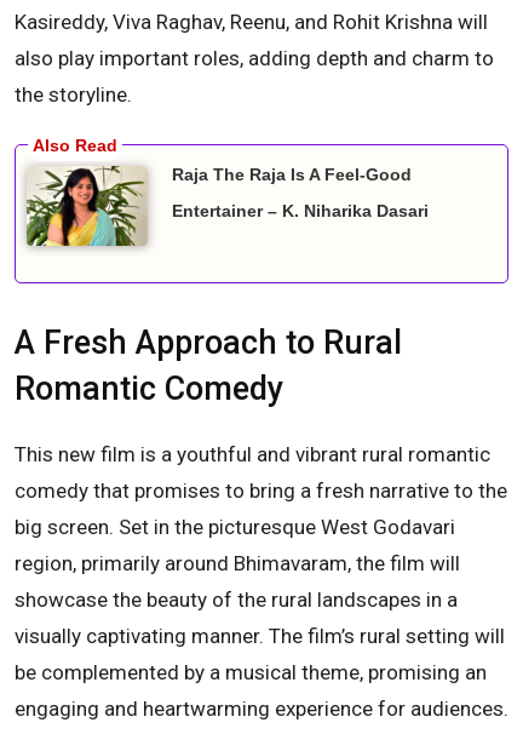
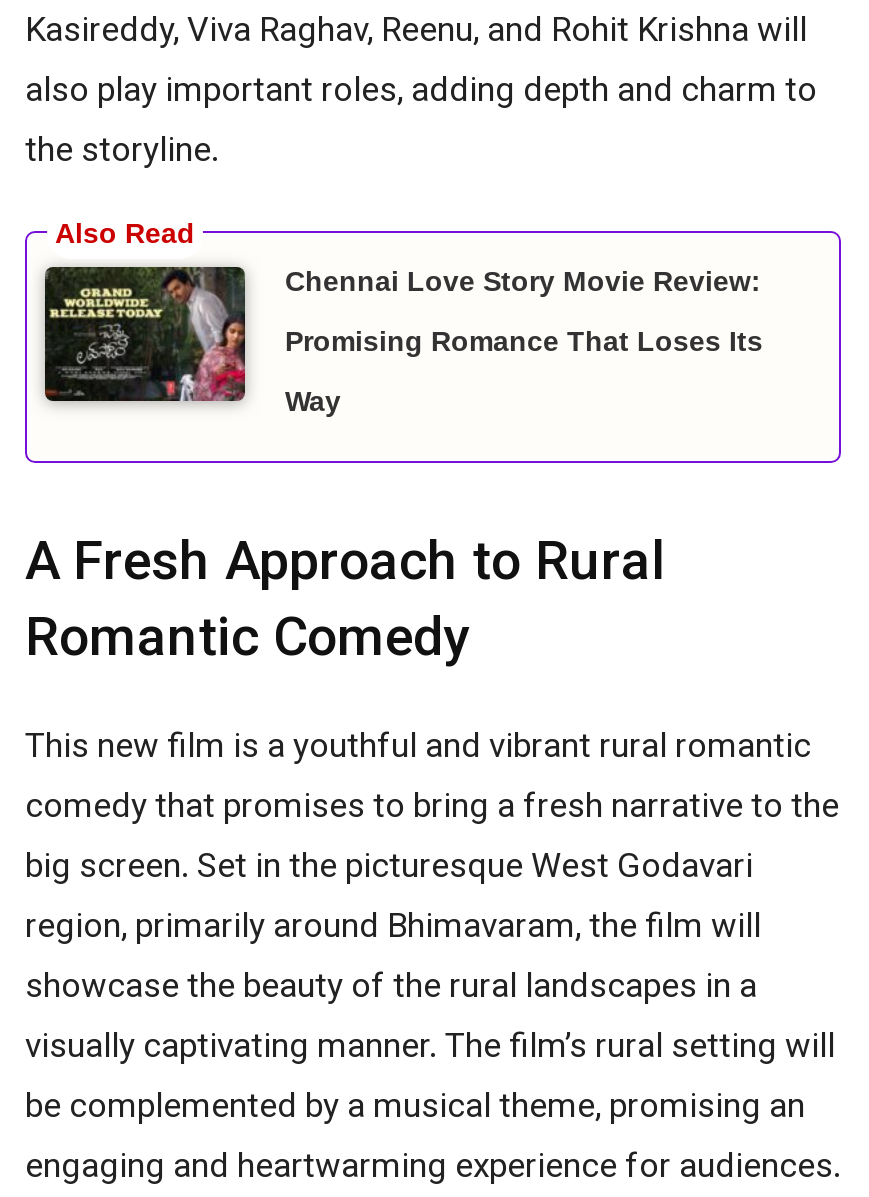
[25,164,429,247] [image] | Raja The Raja Is A Feel-Good | Entertainer – K. Niharika Dasari -> [43,264,763,417] [image] | Chennai Love Story Movie Review: | Promising Romance That Loses Its | Way

